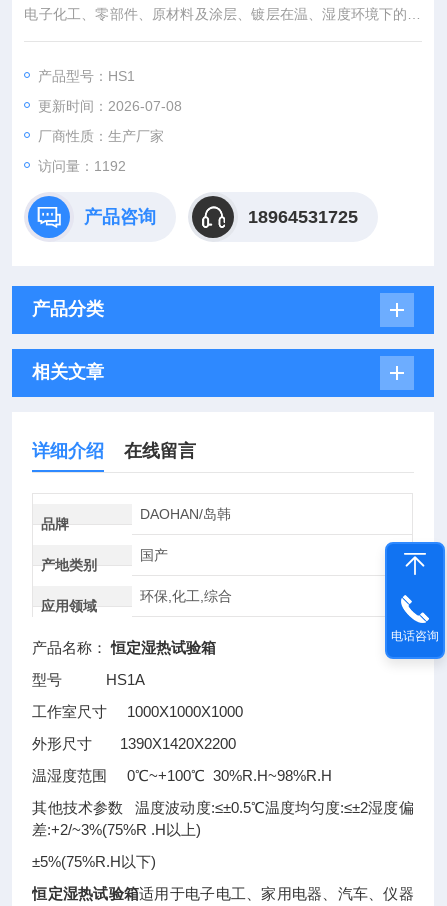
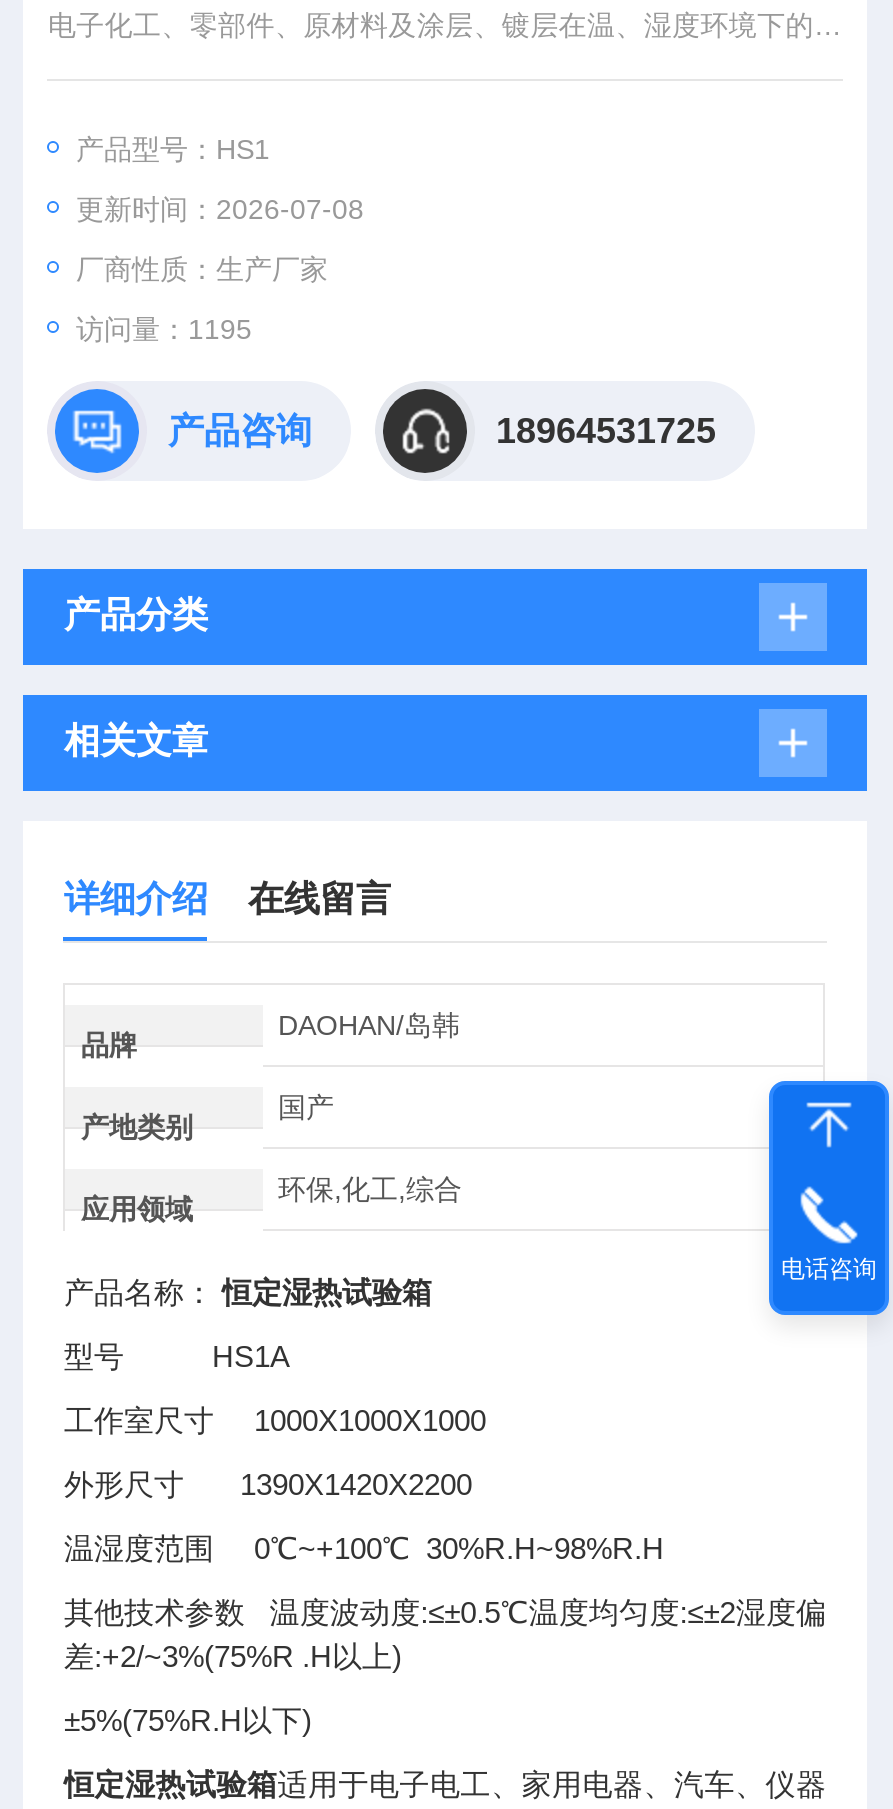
[38,158,126,174] 访问量：1192 -> [76,313,252,345] 访问量：1195

